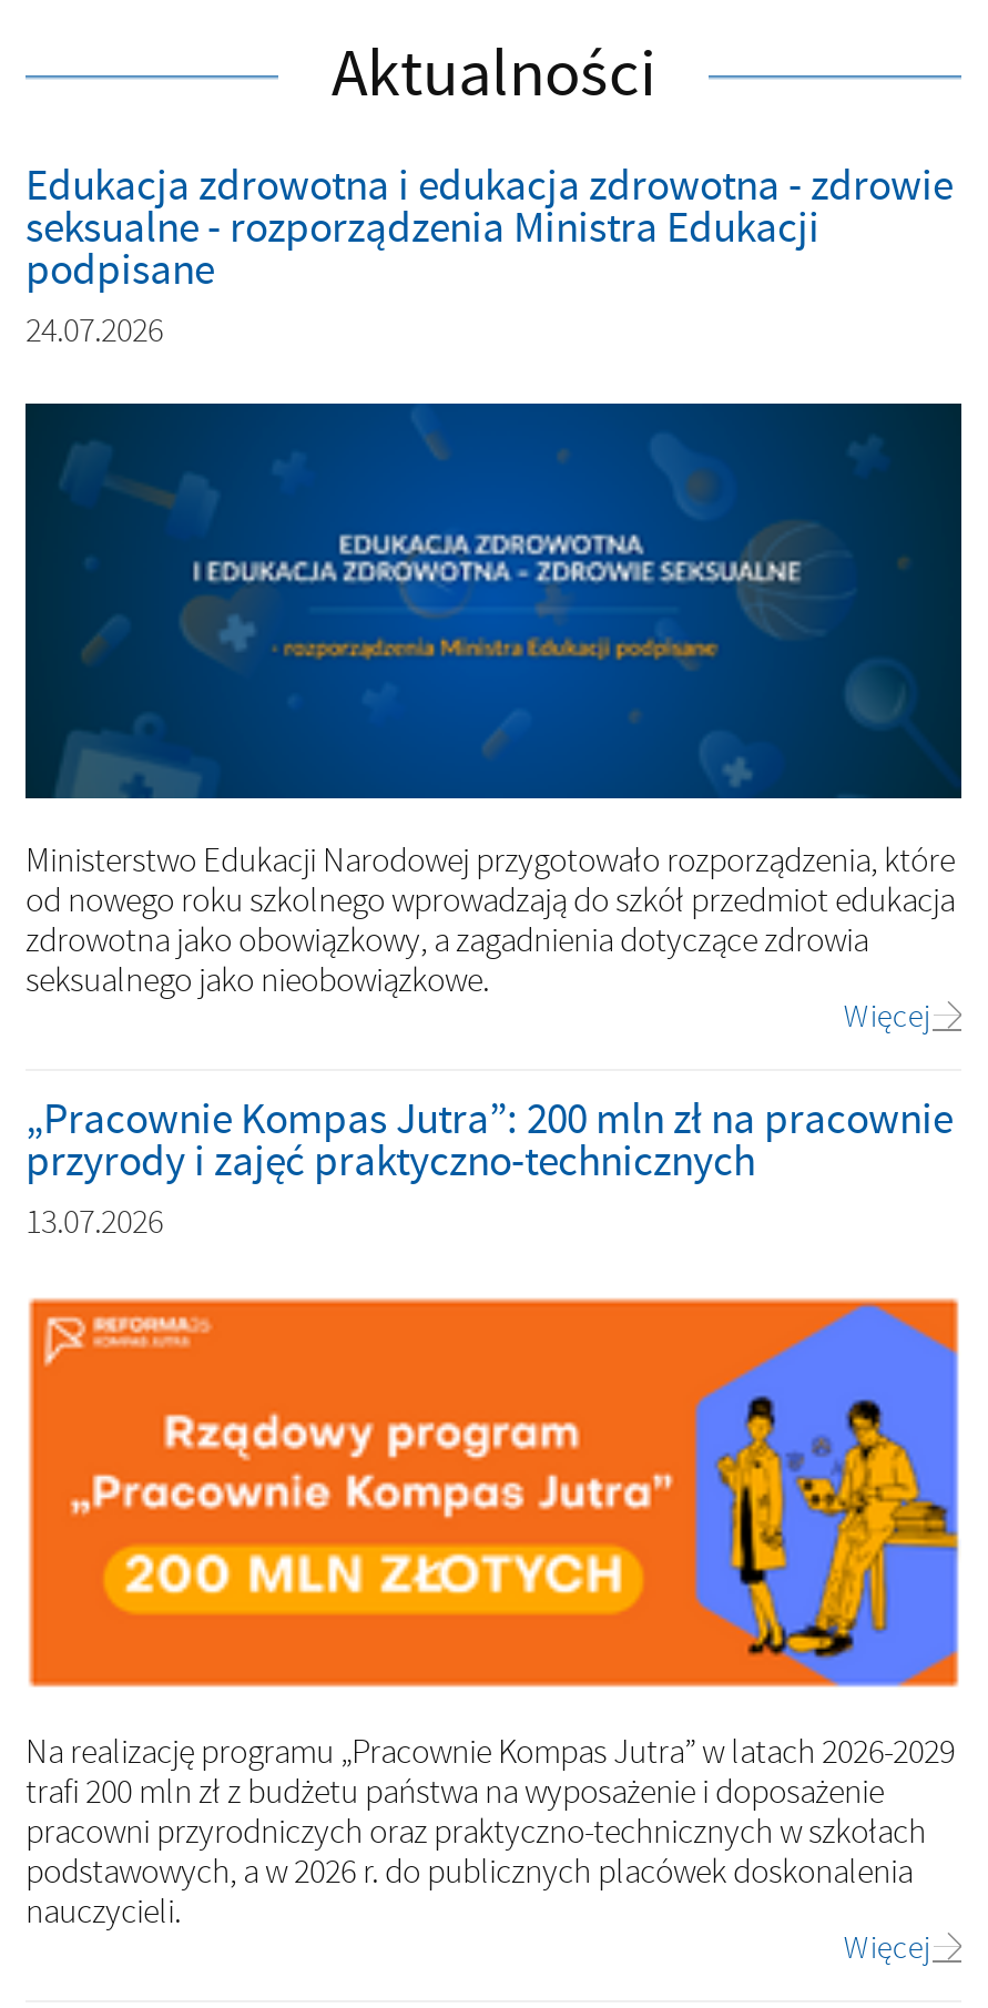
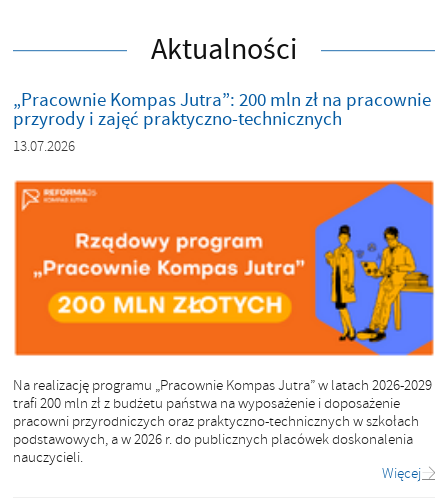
[26,160,953,354] Edukacja zdrowotna i edukacja zdrowotna - zdrowie | seksualne - rozporządzenia Ministra Edukacji | podpisane | 24.07.2026 -> none
[23,401,964,1039] [image] | Ministerstwo Edukacji Narodowej przygotowało rozporządzenia, które | od nowego roku szkolnego wprowadzają do szkół przedmiot edukacja | zdrowotna jako obowiązkowy, a zagadnienia dotyczące zdrowia | seksualnego jako nieobowiązkowe. | Więcej -> none

